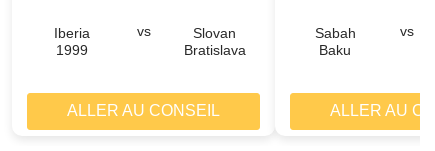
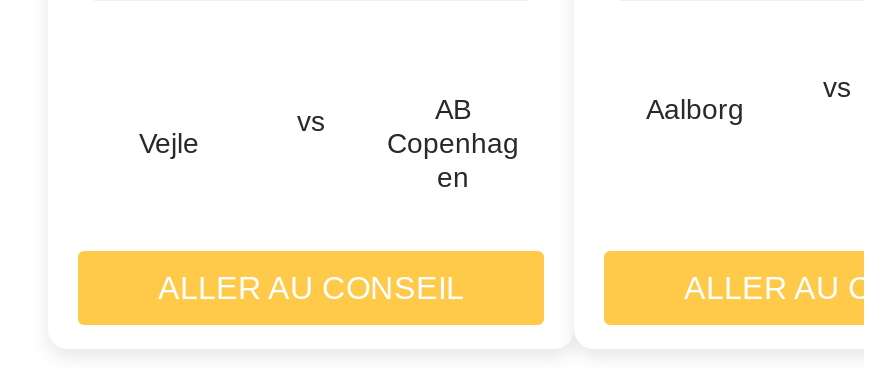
[54,25,90,58] Iberia | 1999 -> [139,126,199,158] Vejle
[183,25,245,58] Slovan | Bratislava -> [387,92,519,192] AB | Copenhag | en
[315,25,356,58] Sabah | Baku -> [646,92,744,124] Aalborg

